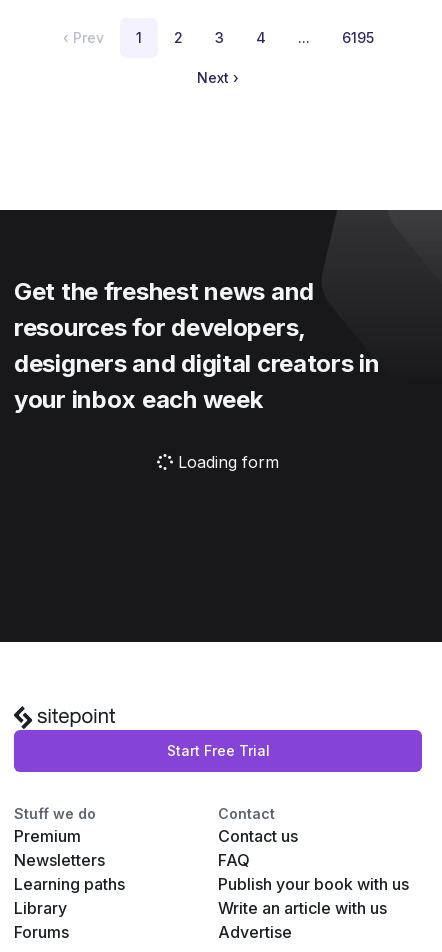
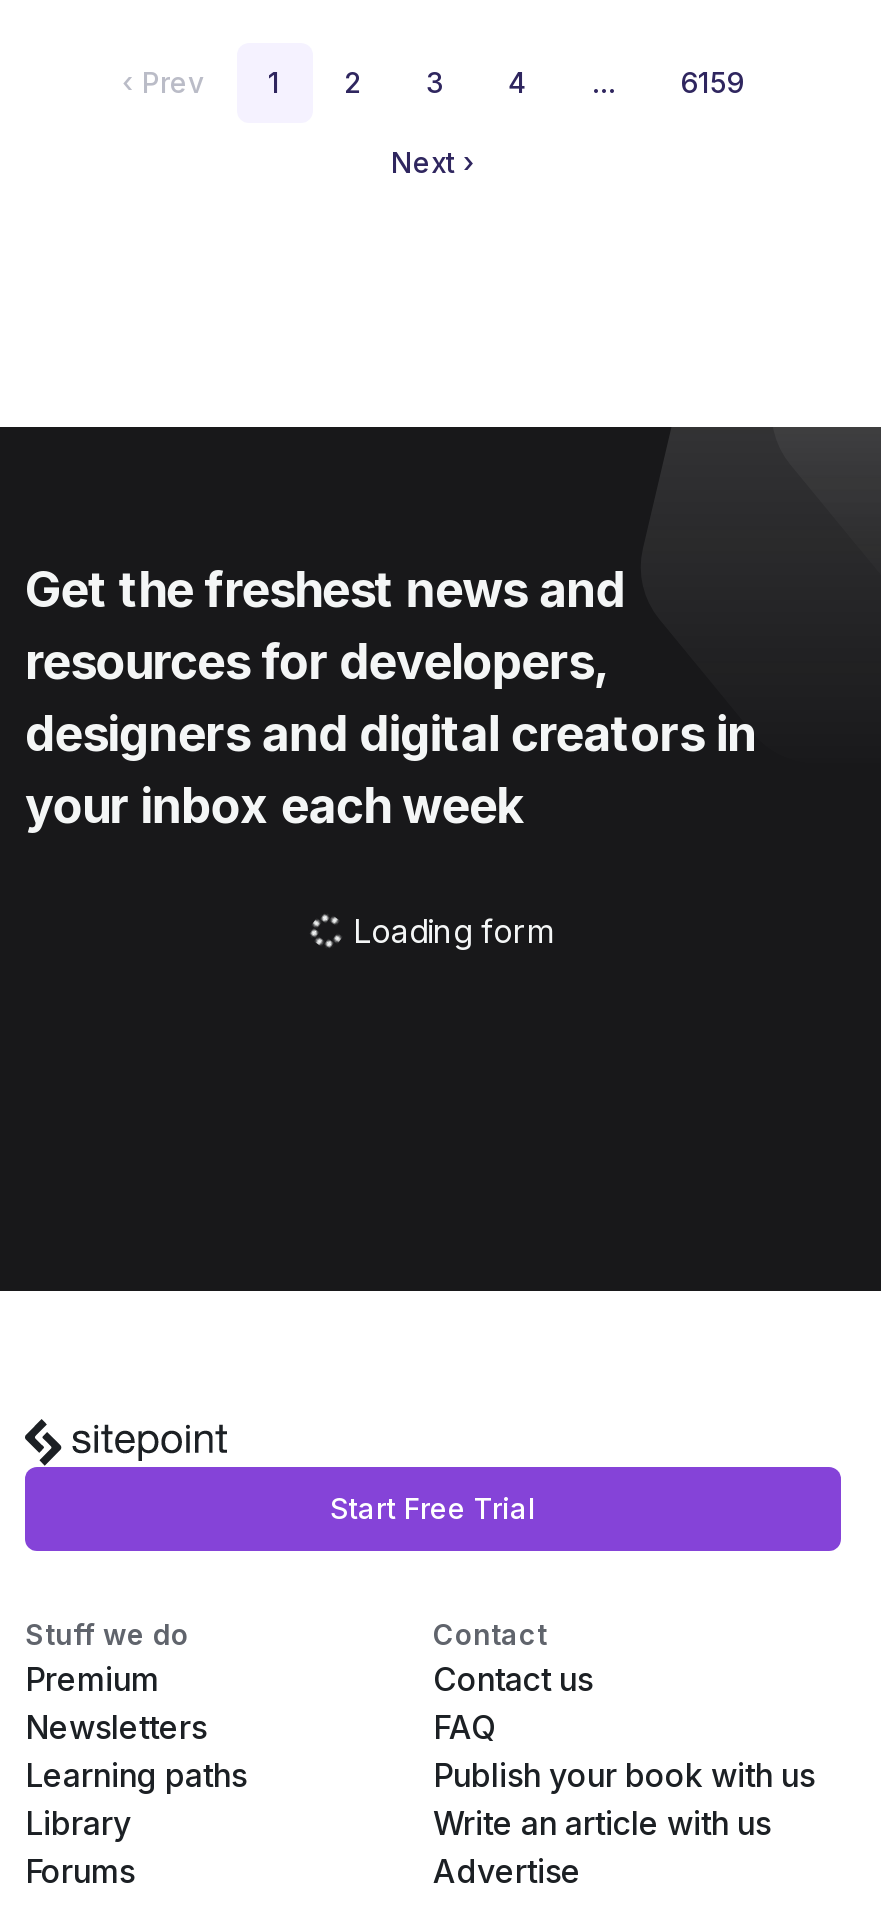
[341,29,373,46] 6195 -> [680,65,744,99] 6159

